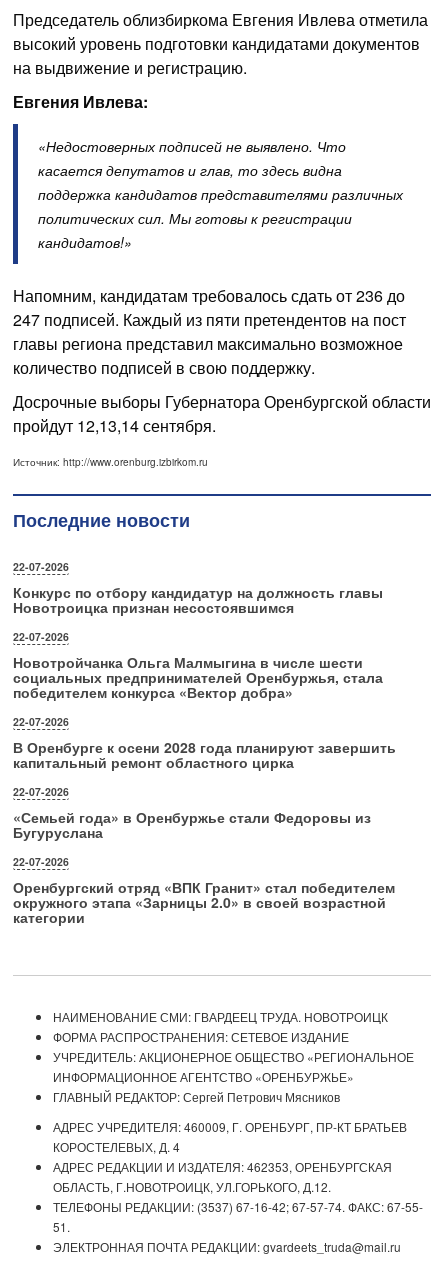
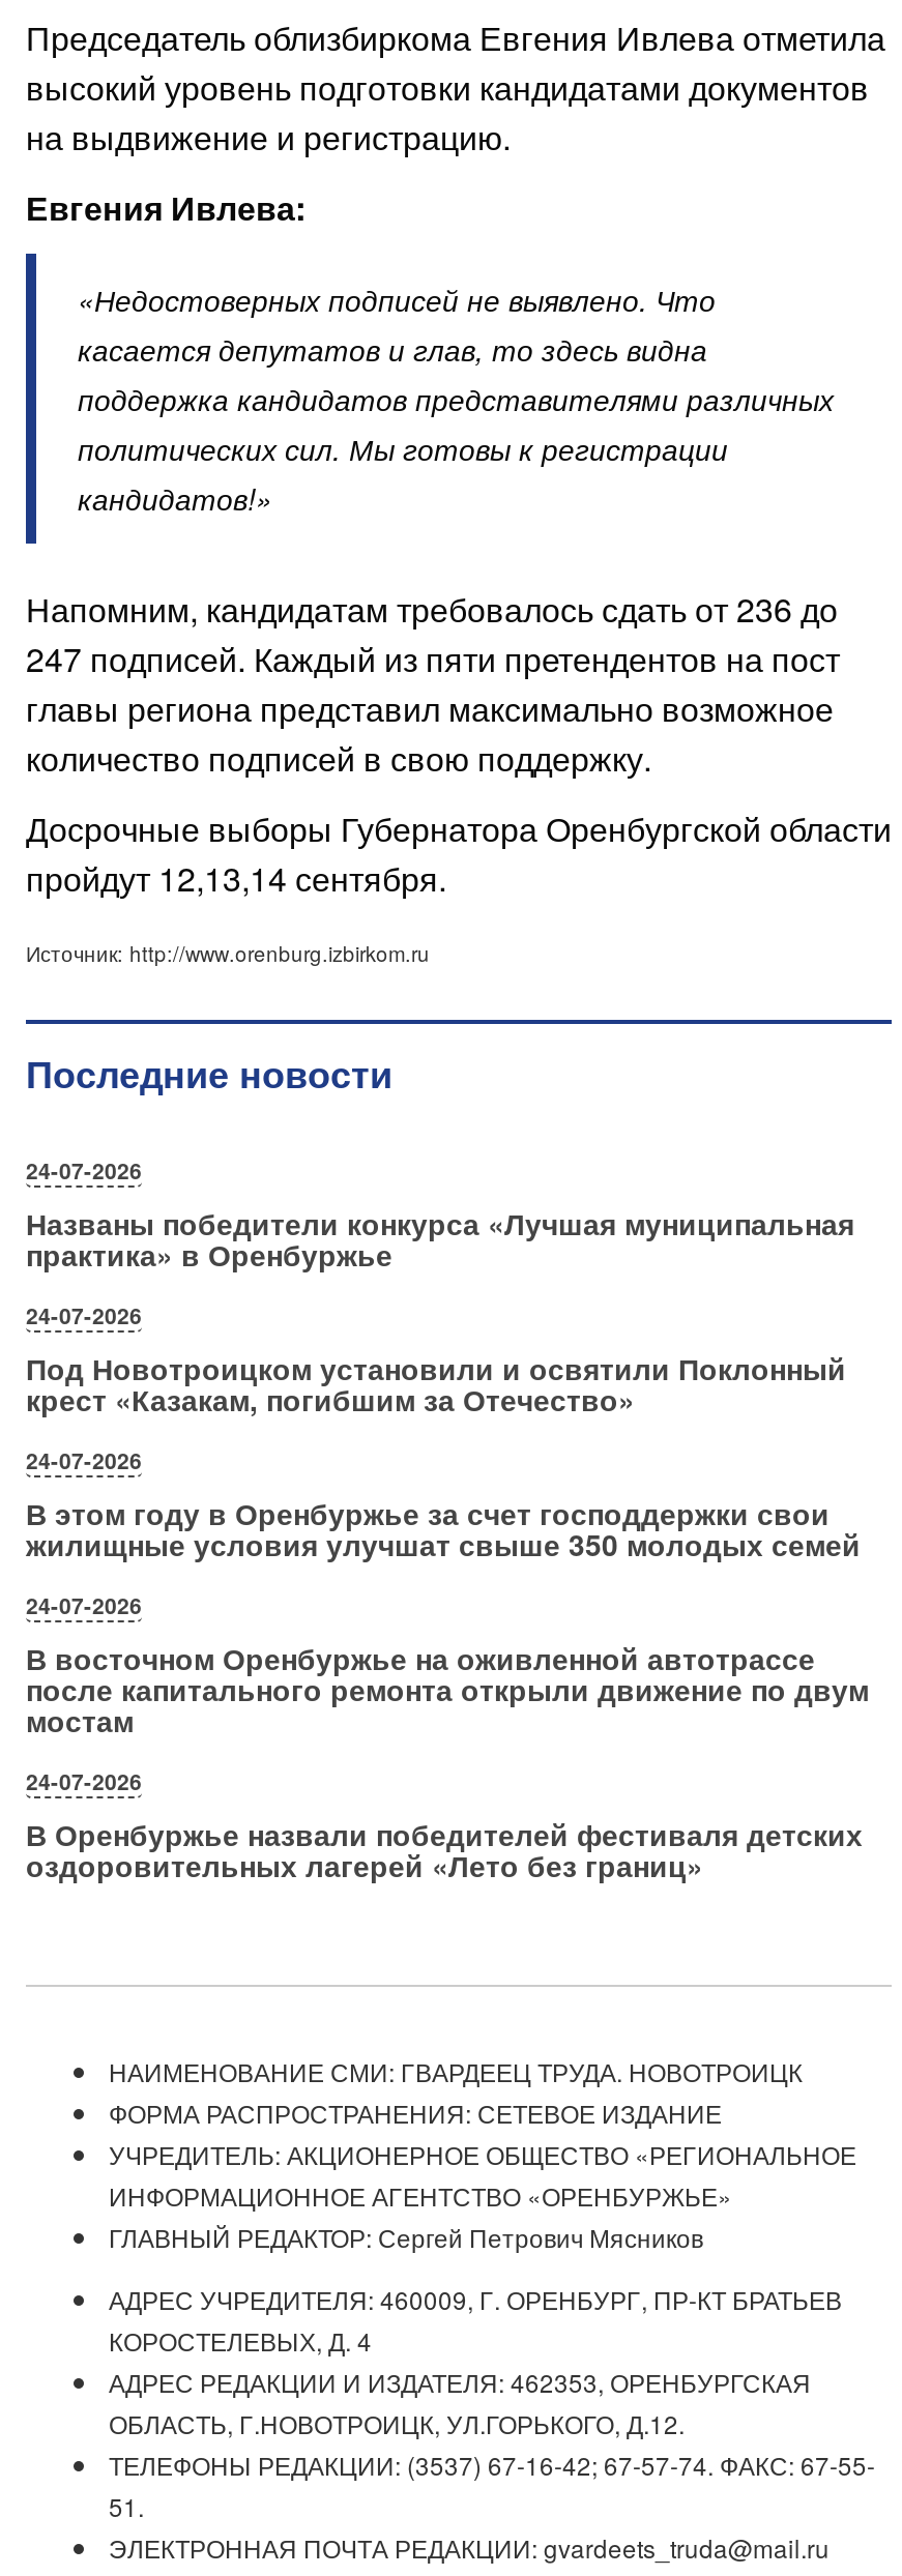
[13,559,383,617] 22-07-2026 | Конкурс по отбору кандидатур на должность главы | Новотроицка признан несостоявшимся -> [26,1155,854,1275] 24-07-2026 | Названы победители конкурса «Лучшая муниципальная | практика» в Оренбуржье
[13,629,383,702] 22-07-2026 | Новотройчанка Ольга Малмыгина в числе шести | социальных предпринимателей Оренбуржья, стала | победителем конкурса «Вектор добра» -> [26,1300,846,1420] 24-07-2026 | Под Новотроицком установили и освятили Поклонный | крест «Казакам, погибшим за Отечество»
[13,714,396,772] 22-07-2026 | В Оренбурге к осени 2028 года планируют завершить | капитальный ремонт областного цирка -> [26,1445,861,1565] 24-07-2026 | В этом году в Оренбуржье за счет господдержки свои | жилищные условия улучшат свыше 350 молодых семей
[13,784,371,842] 22-07-2026 | «Семьей года» в Оренбуржье стали Федоровы из | Бугуруслана -> [26,1589,869,1741] 24-07-2026 | В восточном Оренбуржье на оживленной автотрассе | после капитального ремонта открыли движение по двум | мостам
[13,854,395,927] 22-07-2026 | Оренбургский отряд «ВПК Гранит» стал победителем | окружного этапа «Зарницы 2.0» в своей возрастной | категории -> [26,1766,863,1886] 24-07-2026 | В Оренбуржье назвали победителей фестиваля детских | оздоровительных лагерей «Лето без границ»

